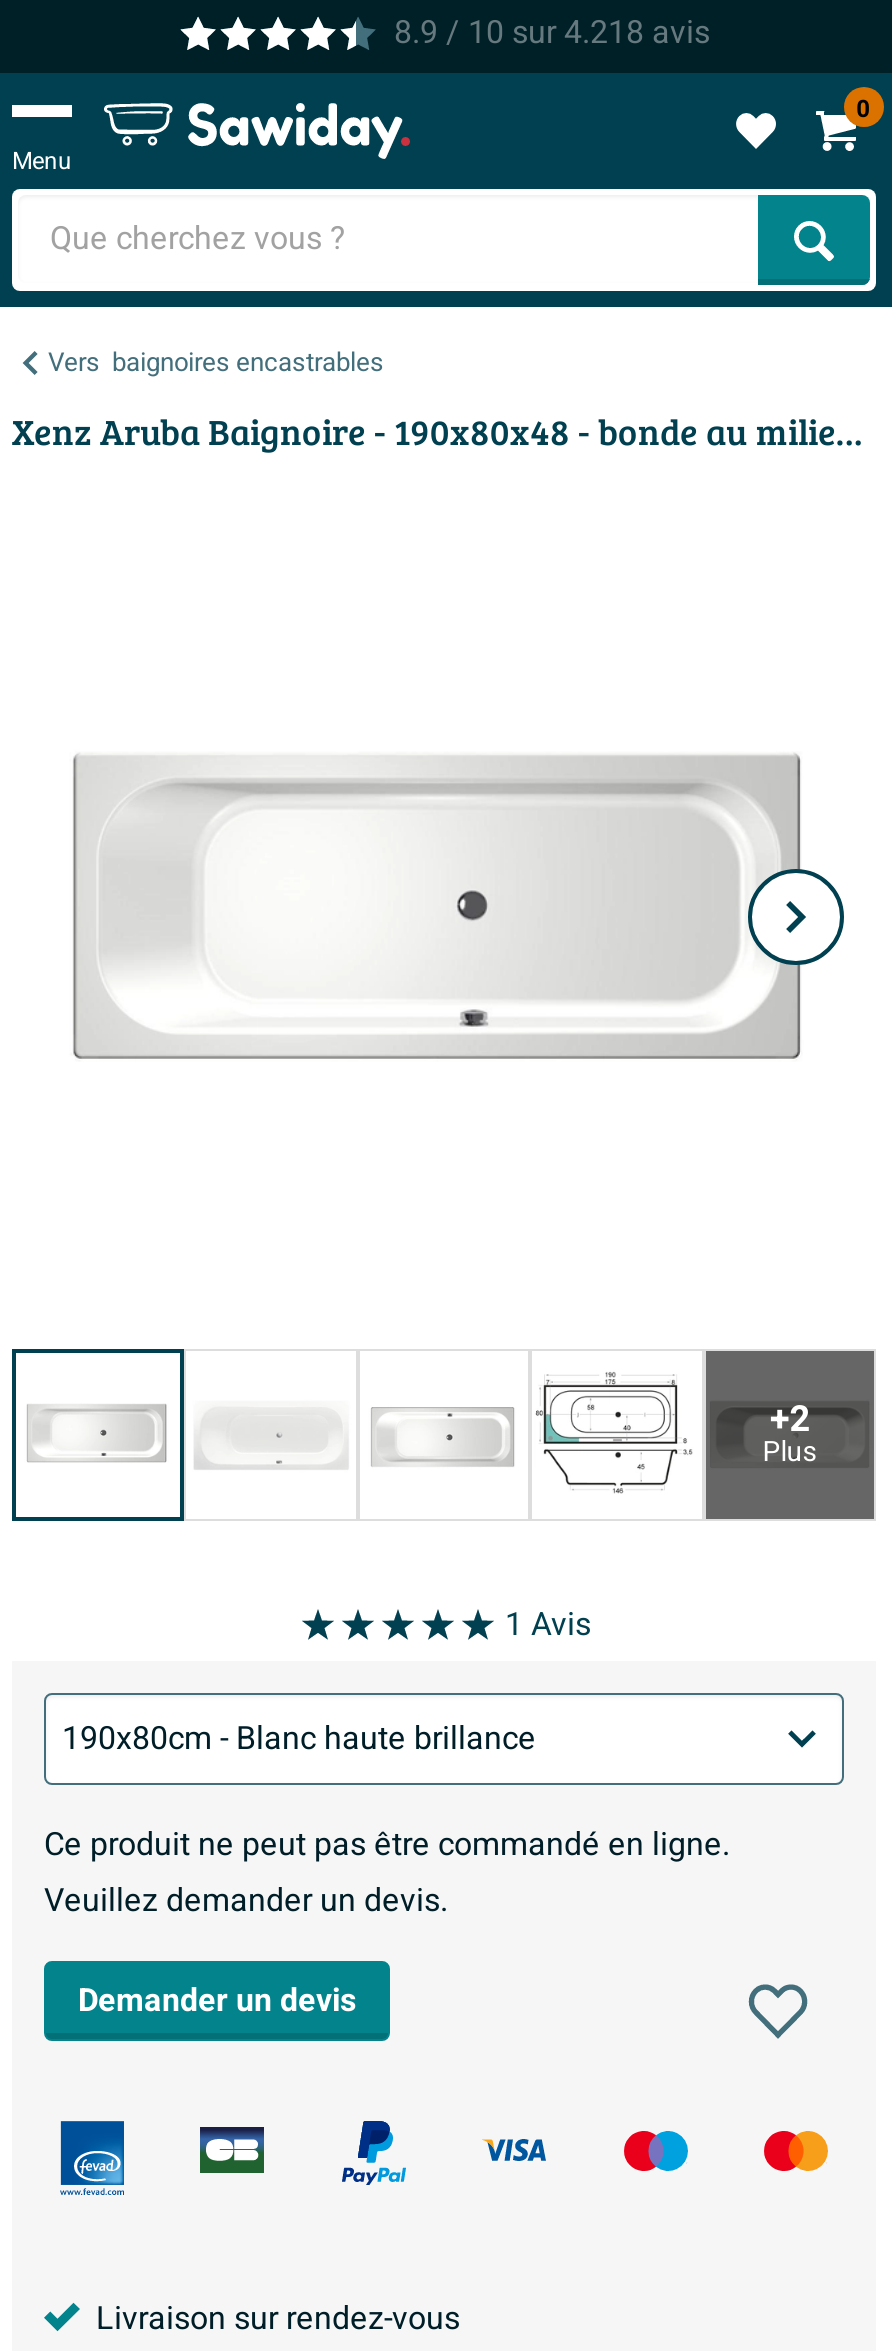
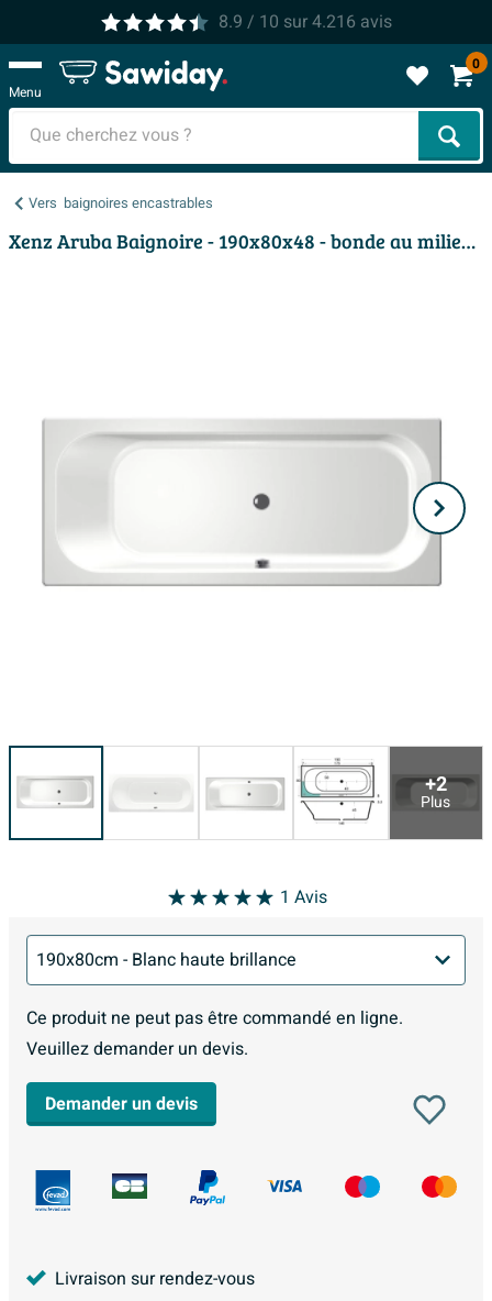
[394,9,710,57] 8.9 / 10 sur4.218 avis -> [219,9,392,35] 8.9 / 10 sur4.216 avis

